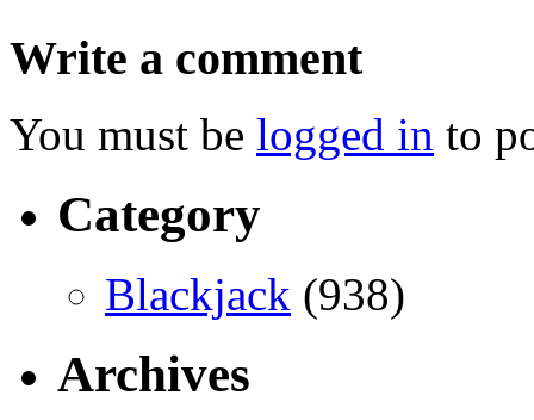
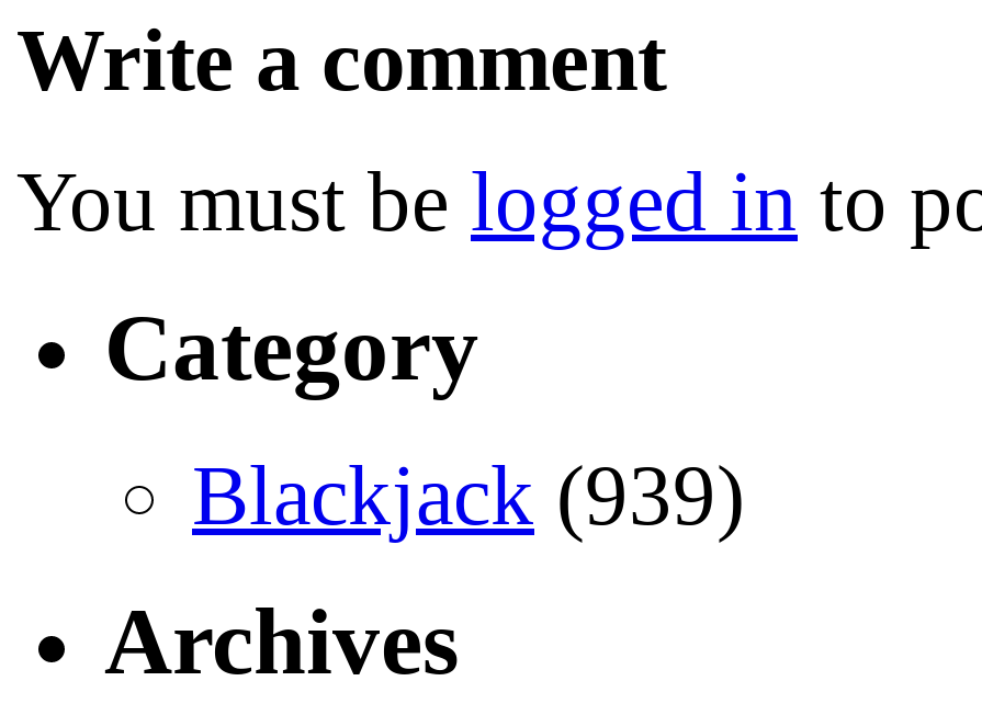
[105,269,405,320] Blackjack (938) -> [192,448,745,542] Blackjack (939)

